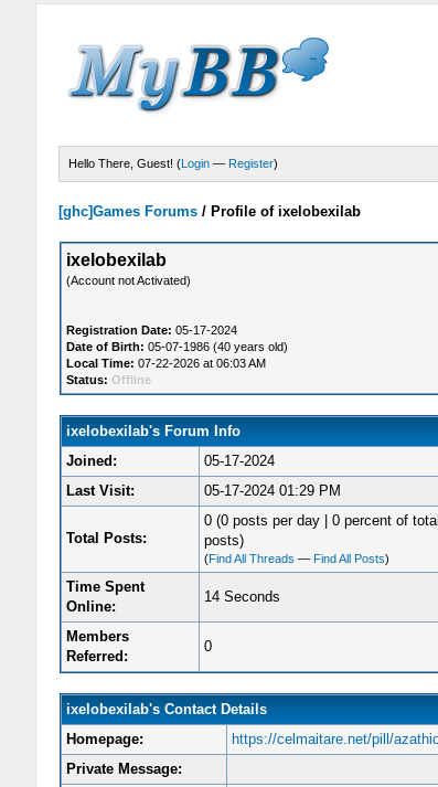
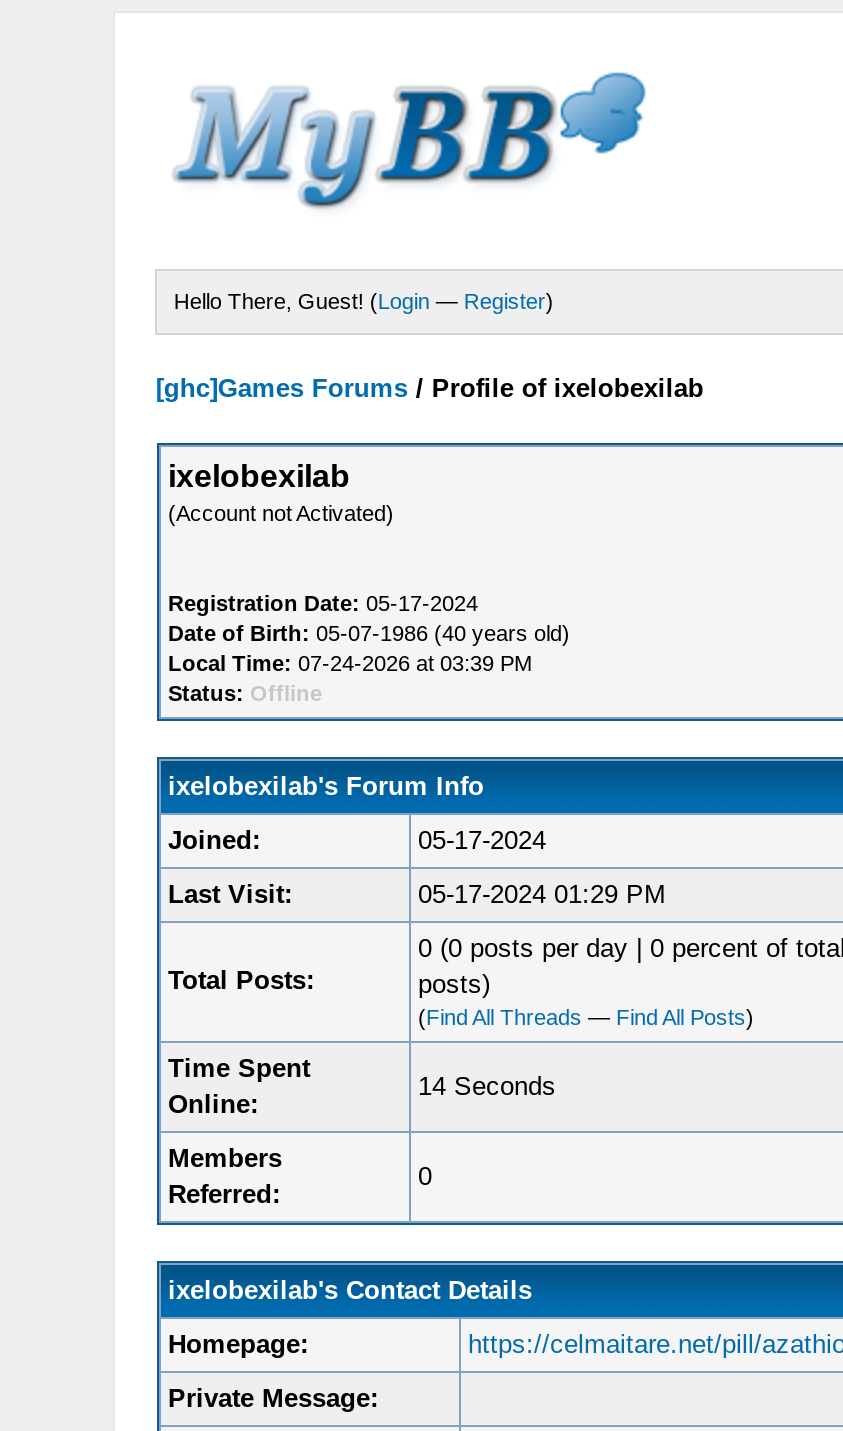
[66,357,265,370] Local Time: 07-22-2026 at 06:03 AM -> [168,651,532,675] Local Time: 07-24-2026 at 03:39 PM

